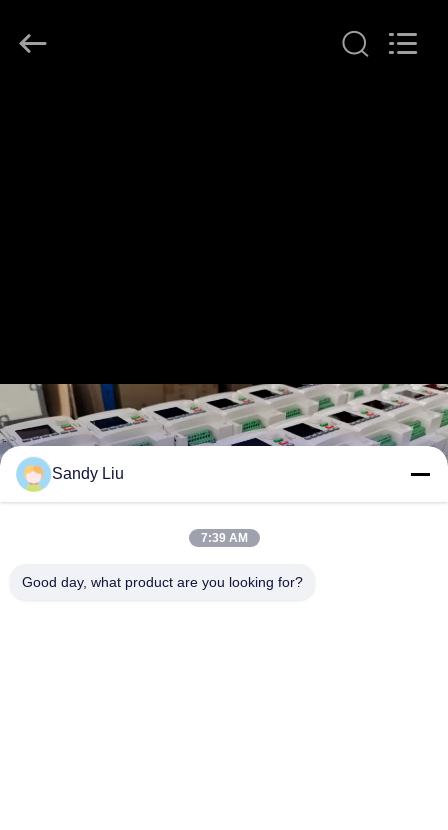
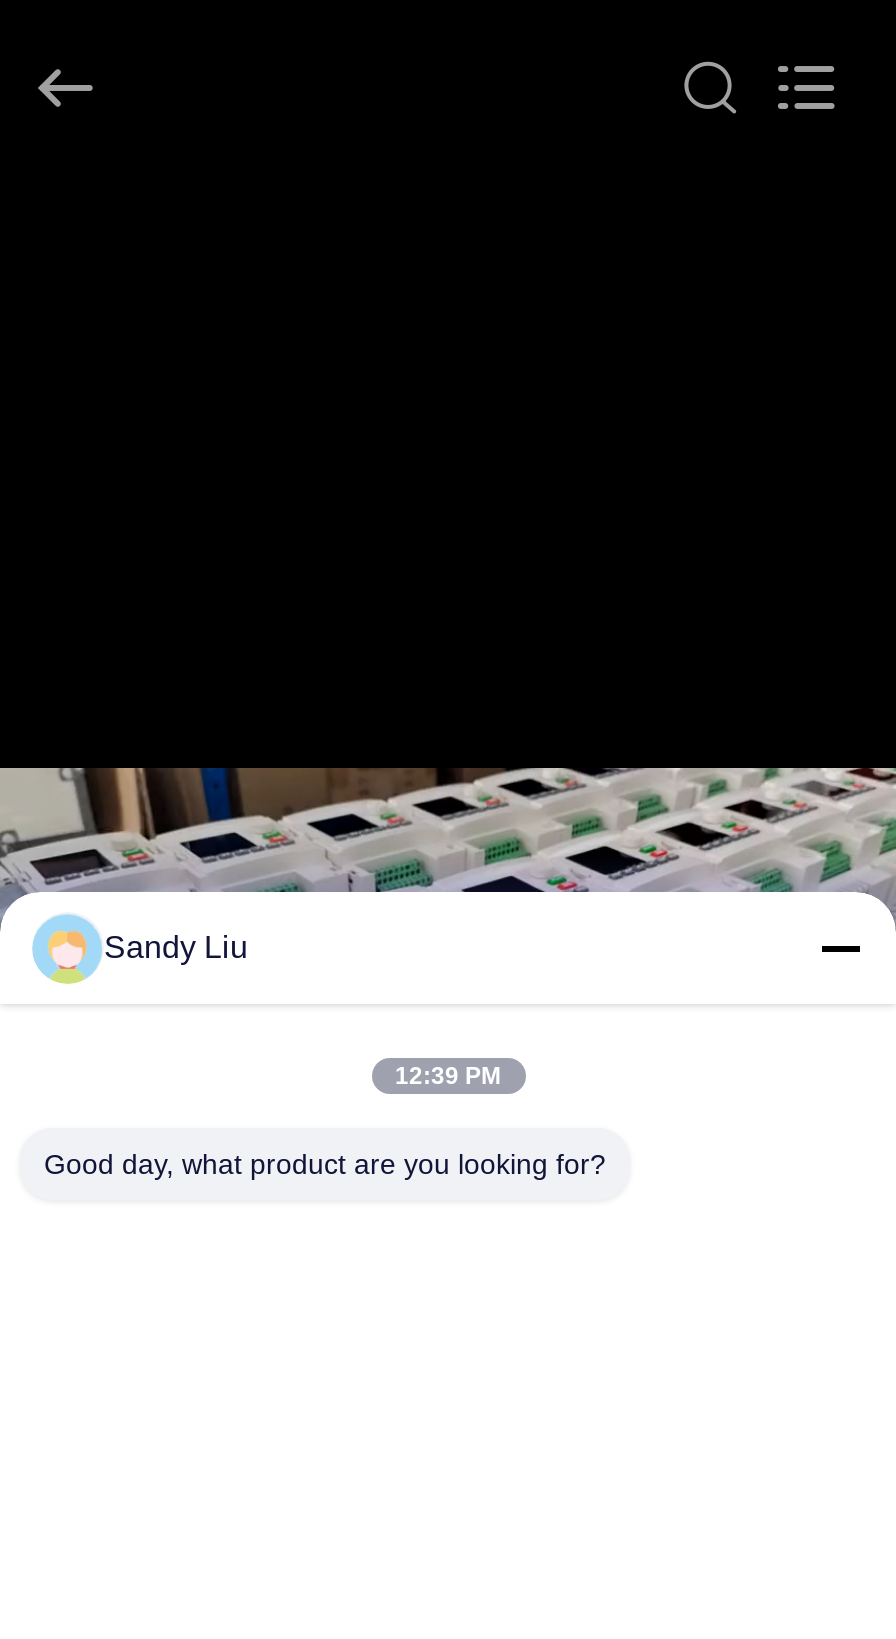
[200,531,247,545] 7:39 AM -> [395,1062,501,1090] 12:39 PM

